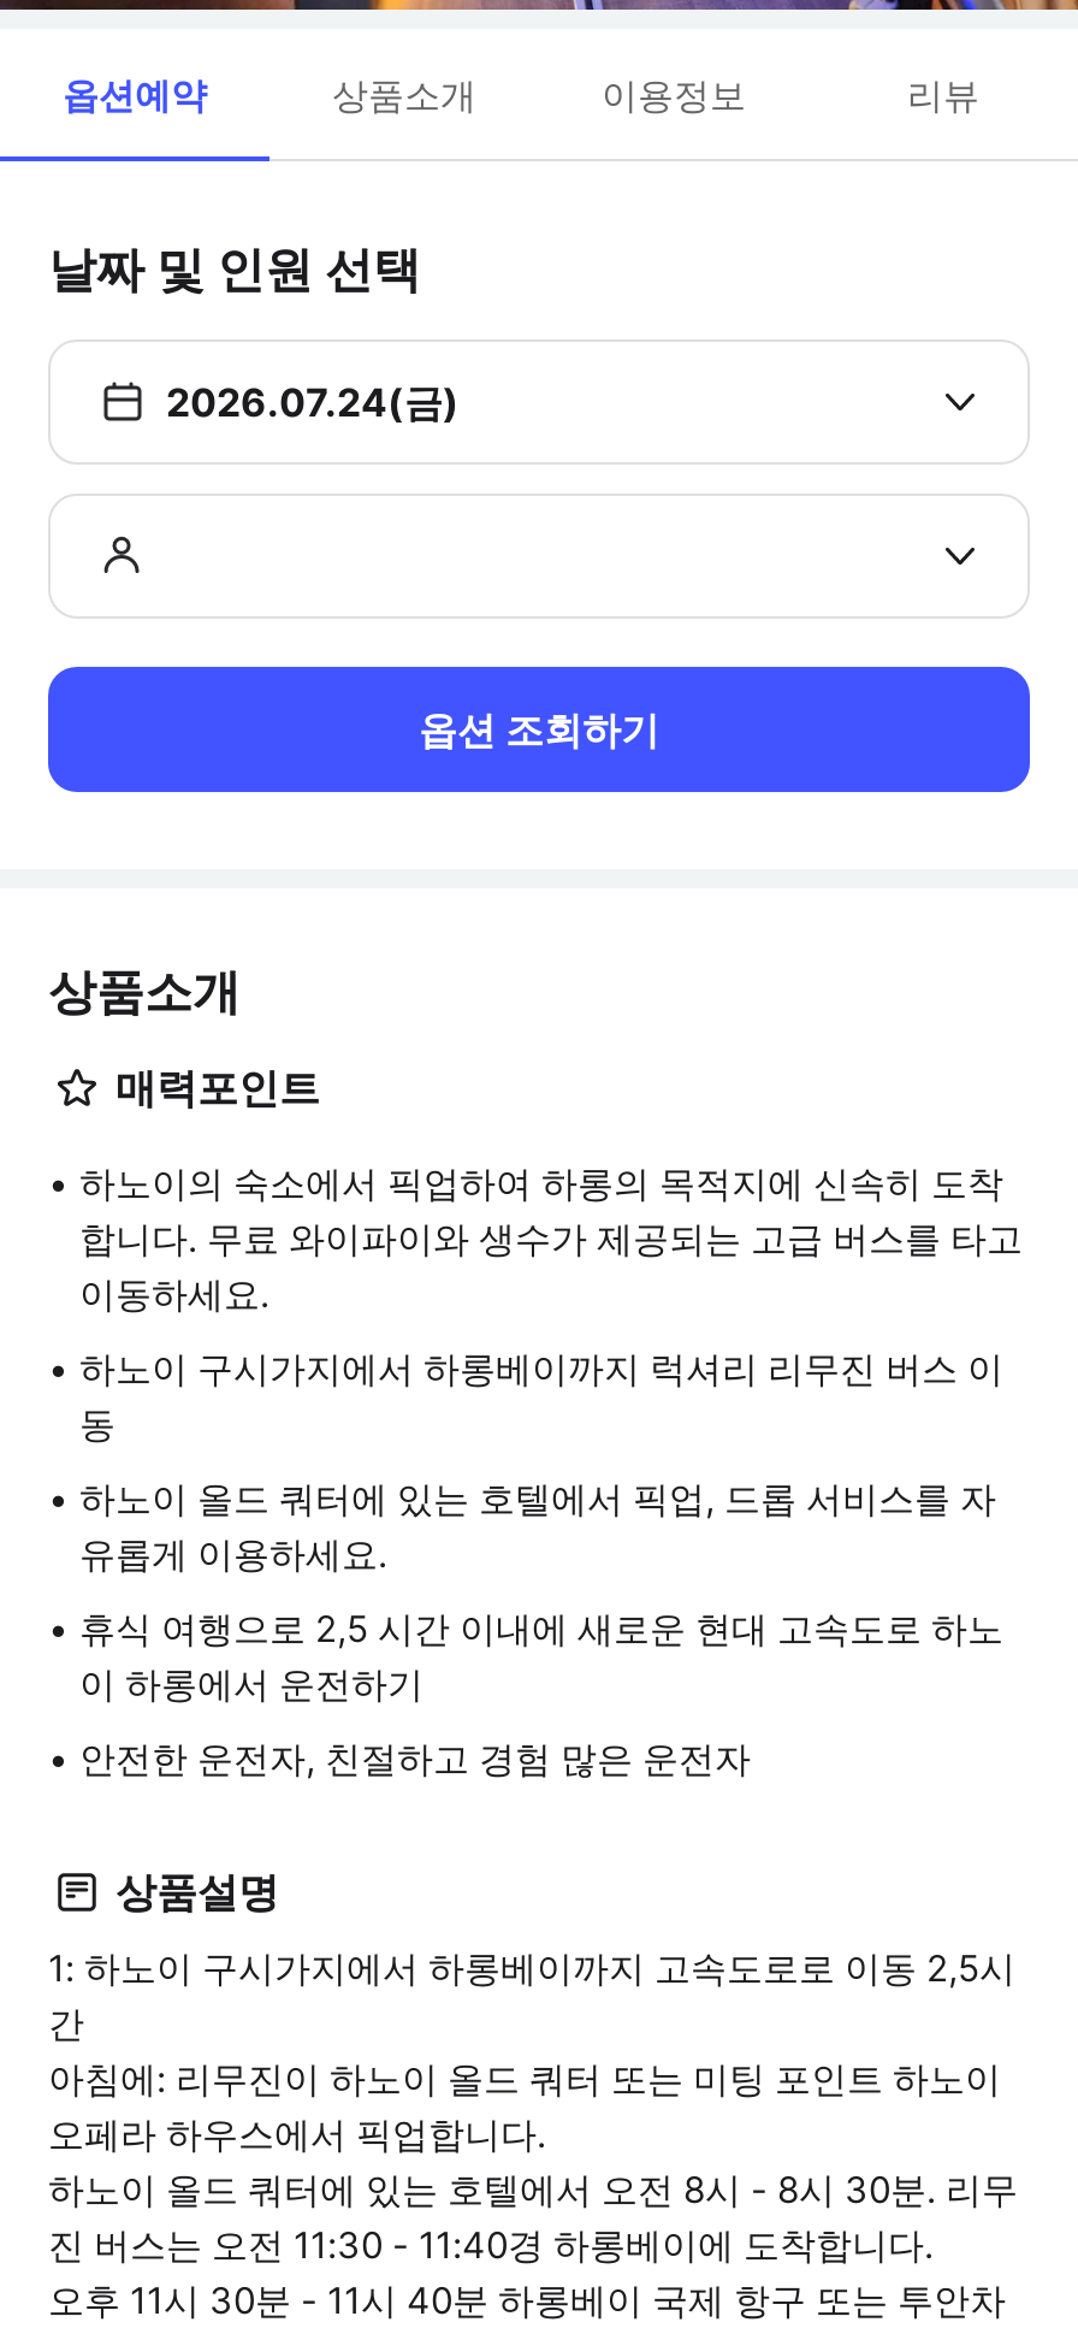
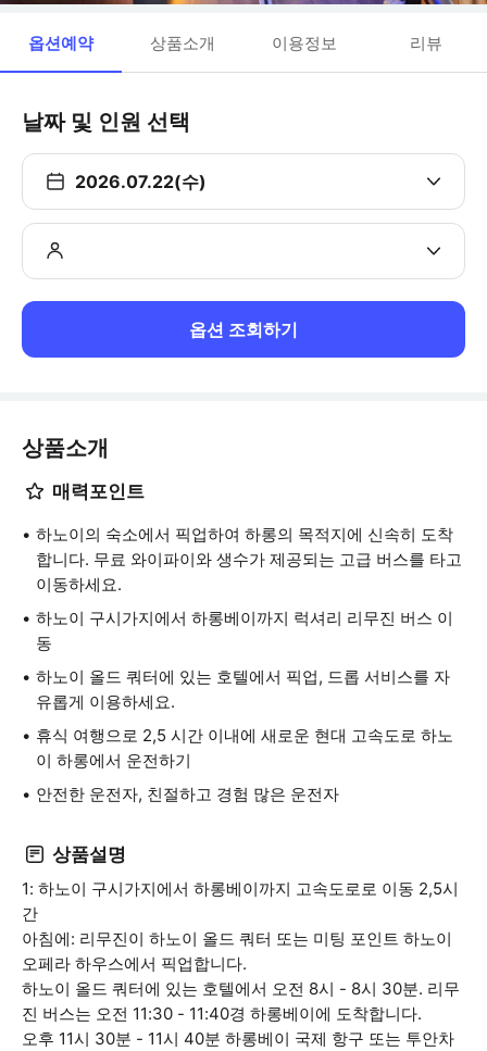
[166,378,460,426] 2026.07.24(금) -> [75,171,207,192] 2026.07.22(수)

